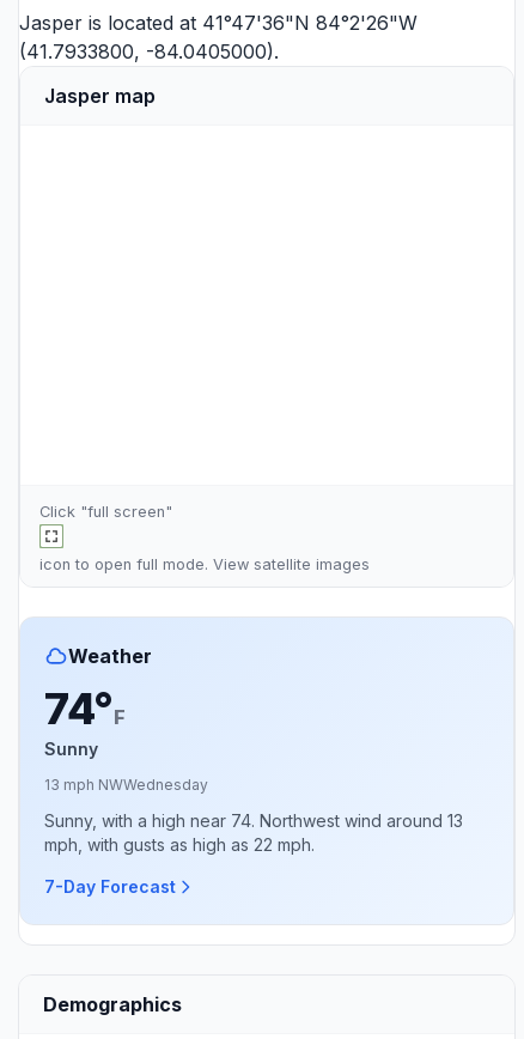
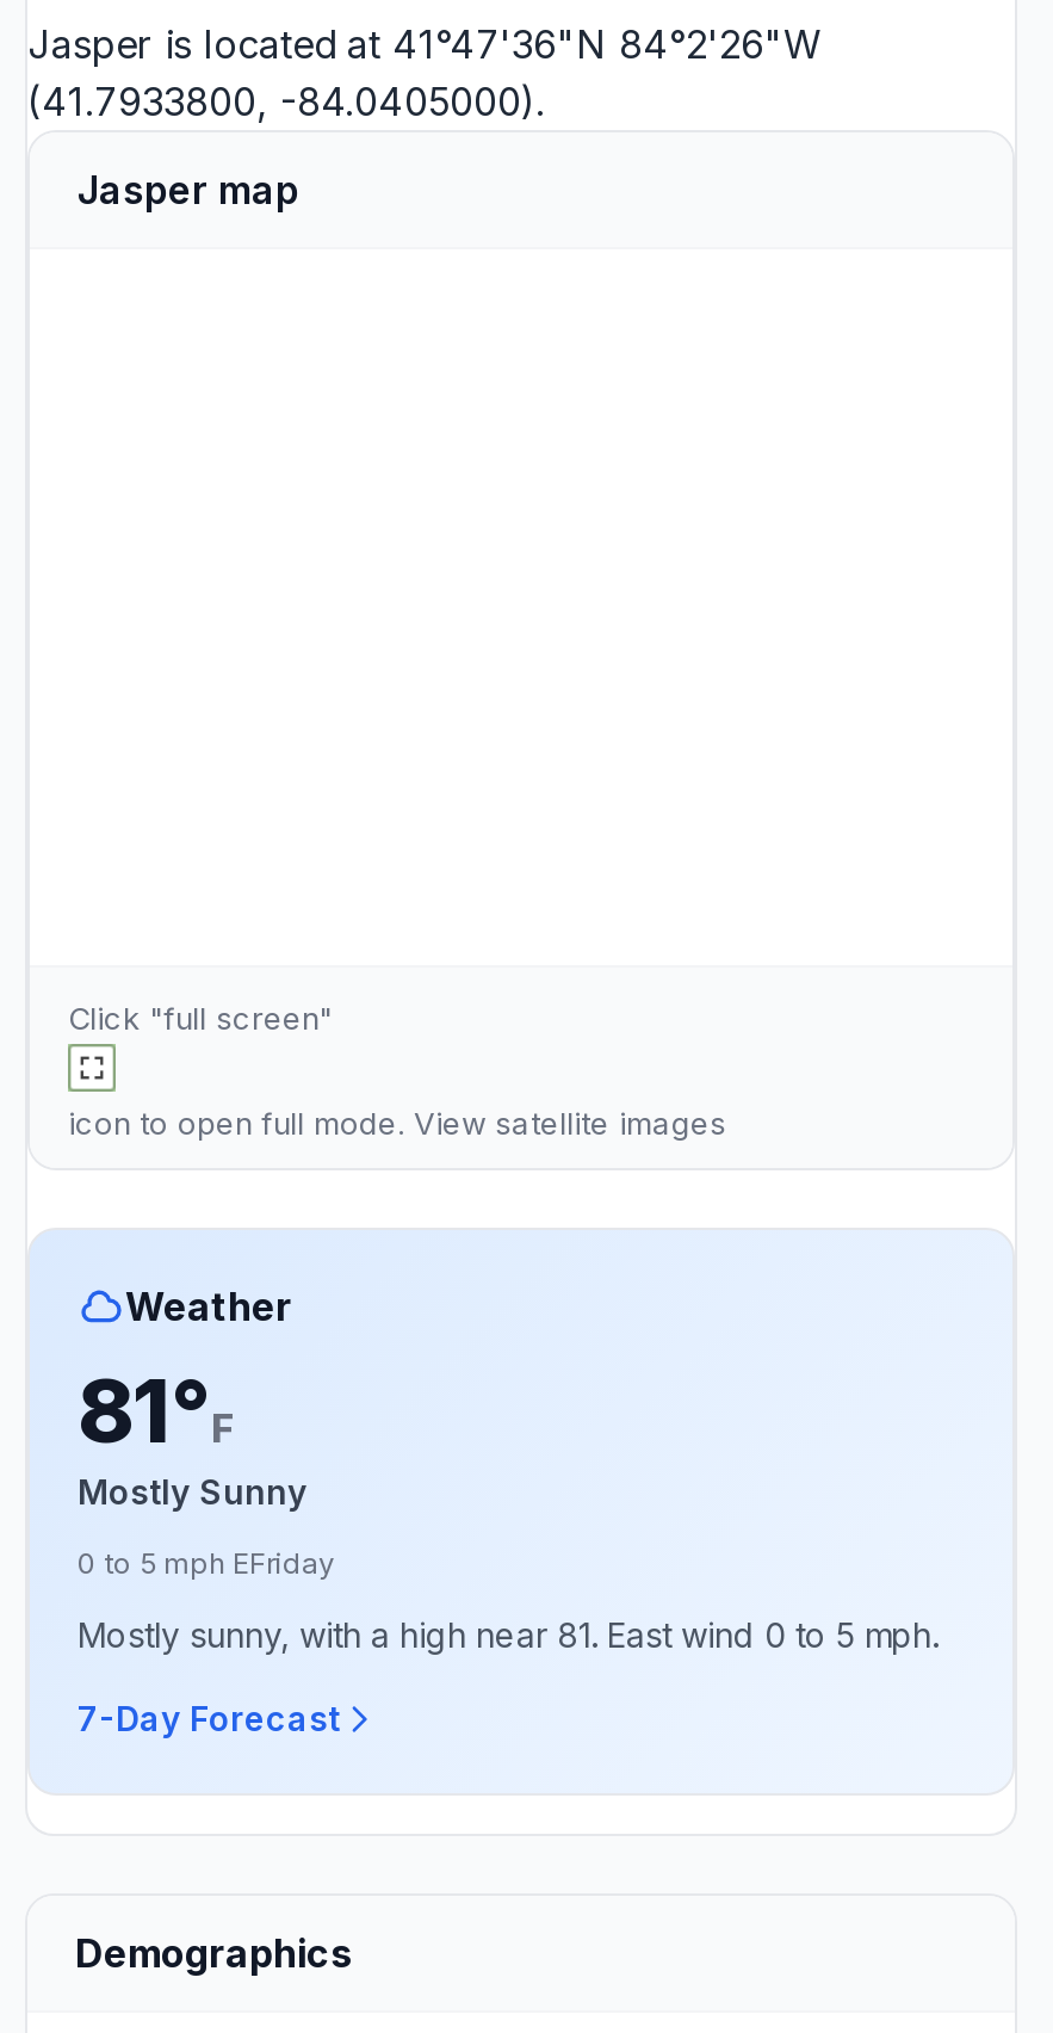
[44,682,126,759] 74°F | Sunny -> [78,1359,306,1512] 81°F | Mostly Sunny
[44,776,208,794] 13 mph NWWednesday -> [78,1545,335,1581] 0 to 5 mph EFriday
[44,810,463,855] Sunny, with a high near 74. Northwest wind around 13 | mph, with gusts as high as 22 mph. -> [78,1614,939,1655] Mostly sunny, with a high near 81. East wind 0 to 5 mph.

